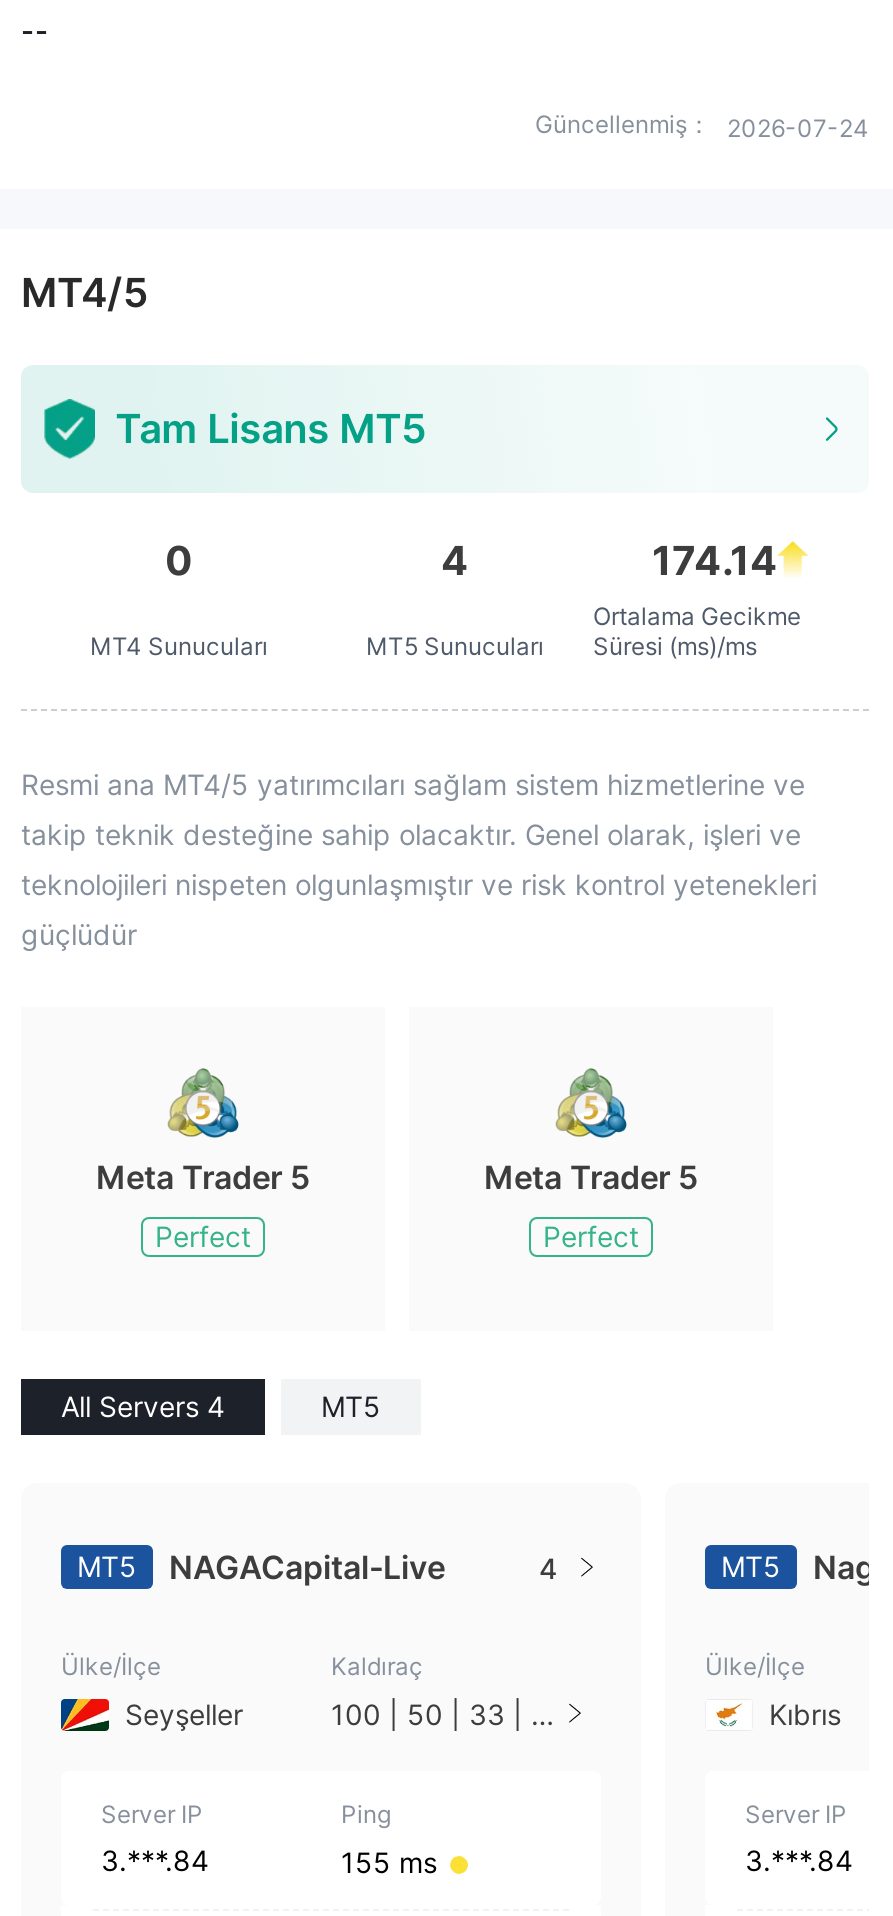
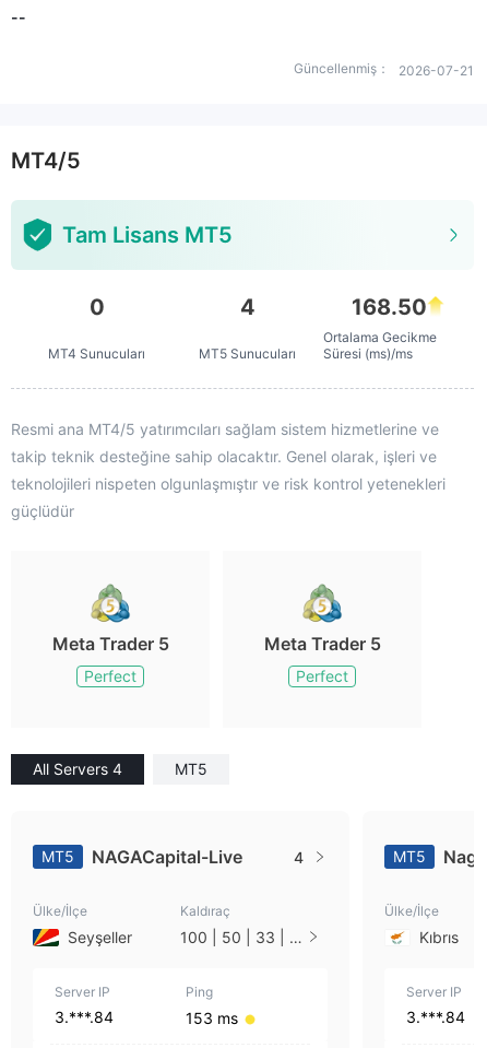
[535,109,869,143] Güncellenmiş： 2026-07-24 -> [294,60,474,79] Güncellenmiş： 2026-07-21
[652,537,778,585] 174.14 -> [352,294,427,320] 168.50
[341,1845,437,1879] 155 ms -> [186,1009,238,1027] 153 ms

